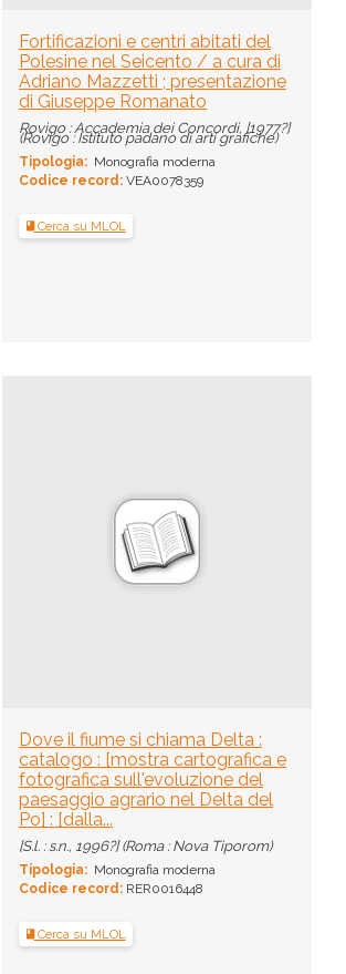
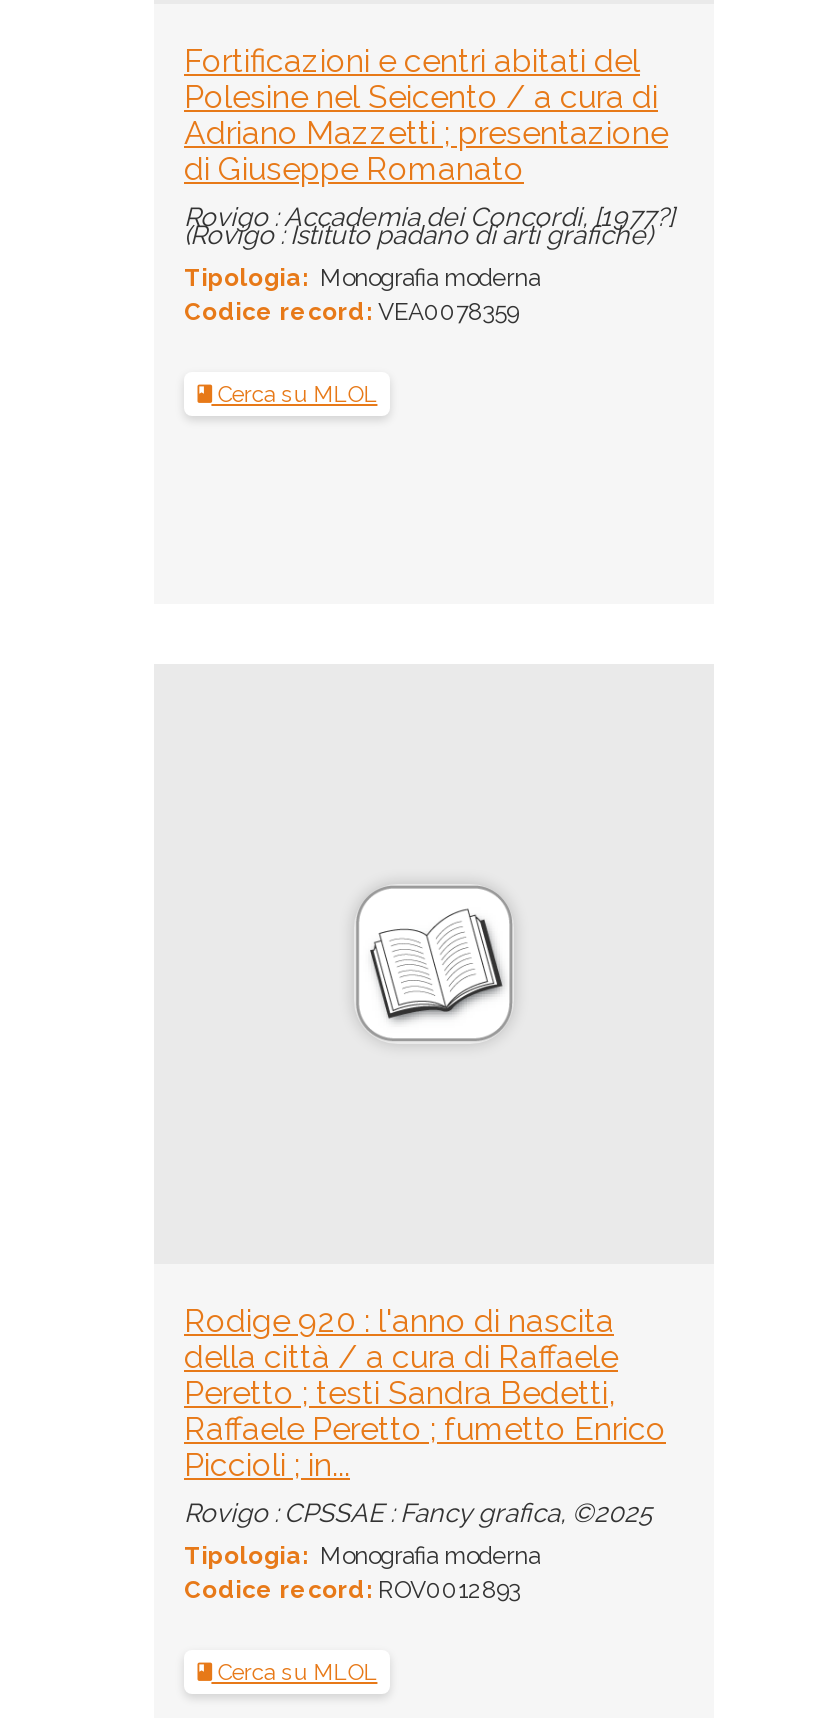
[19,729,286,854] Dove il fiume si chiama Delta : | catalogo : [mostra cartografica e | fotografica sull'evoluzione del | paesaggio agrario nel Delta del | Po] : [dalla... | [S.l. : s.n., 1996?] (Roma : Nova Tiporom) -> [184,1302,666,1528] Rodige 920 : l'anno di nascita | della città / a cura di Raffaele | Peretto ; testi Sandra Bedetti, | Raffaele Peretto ; fumetto Enrico | Piccioli ; in... | Rovigo : CPSSAE : Fancy grafica, ©2025
[19,881,203,896] Codice record: RER0016448 -> [184,1576,520,1604] Codice record: ROV0012893

